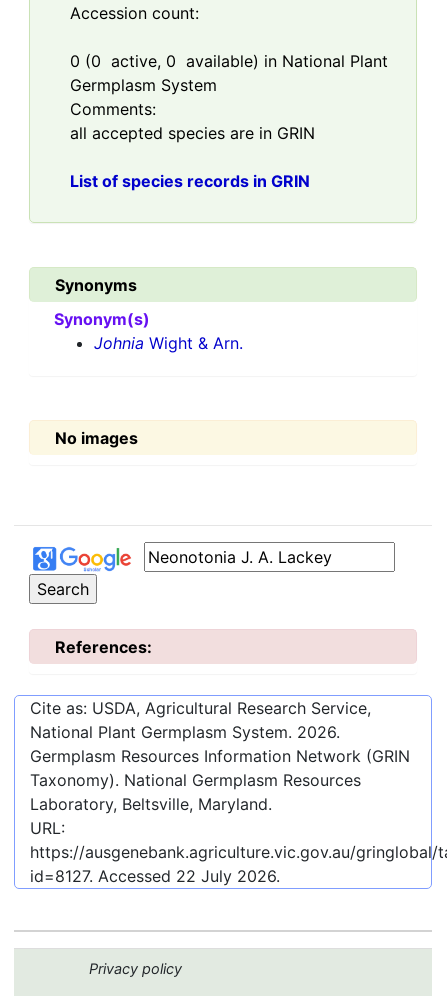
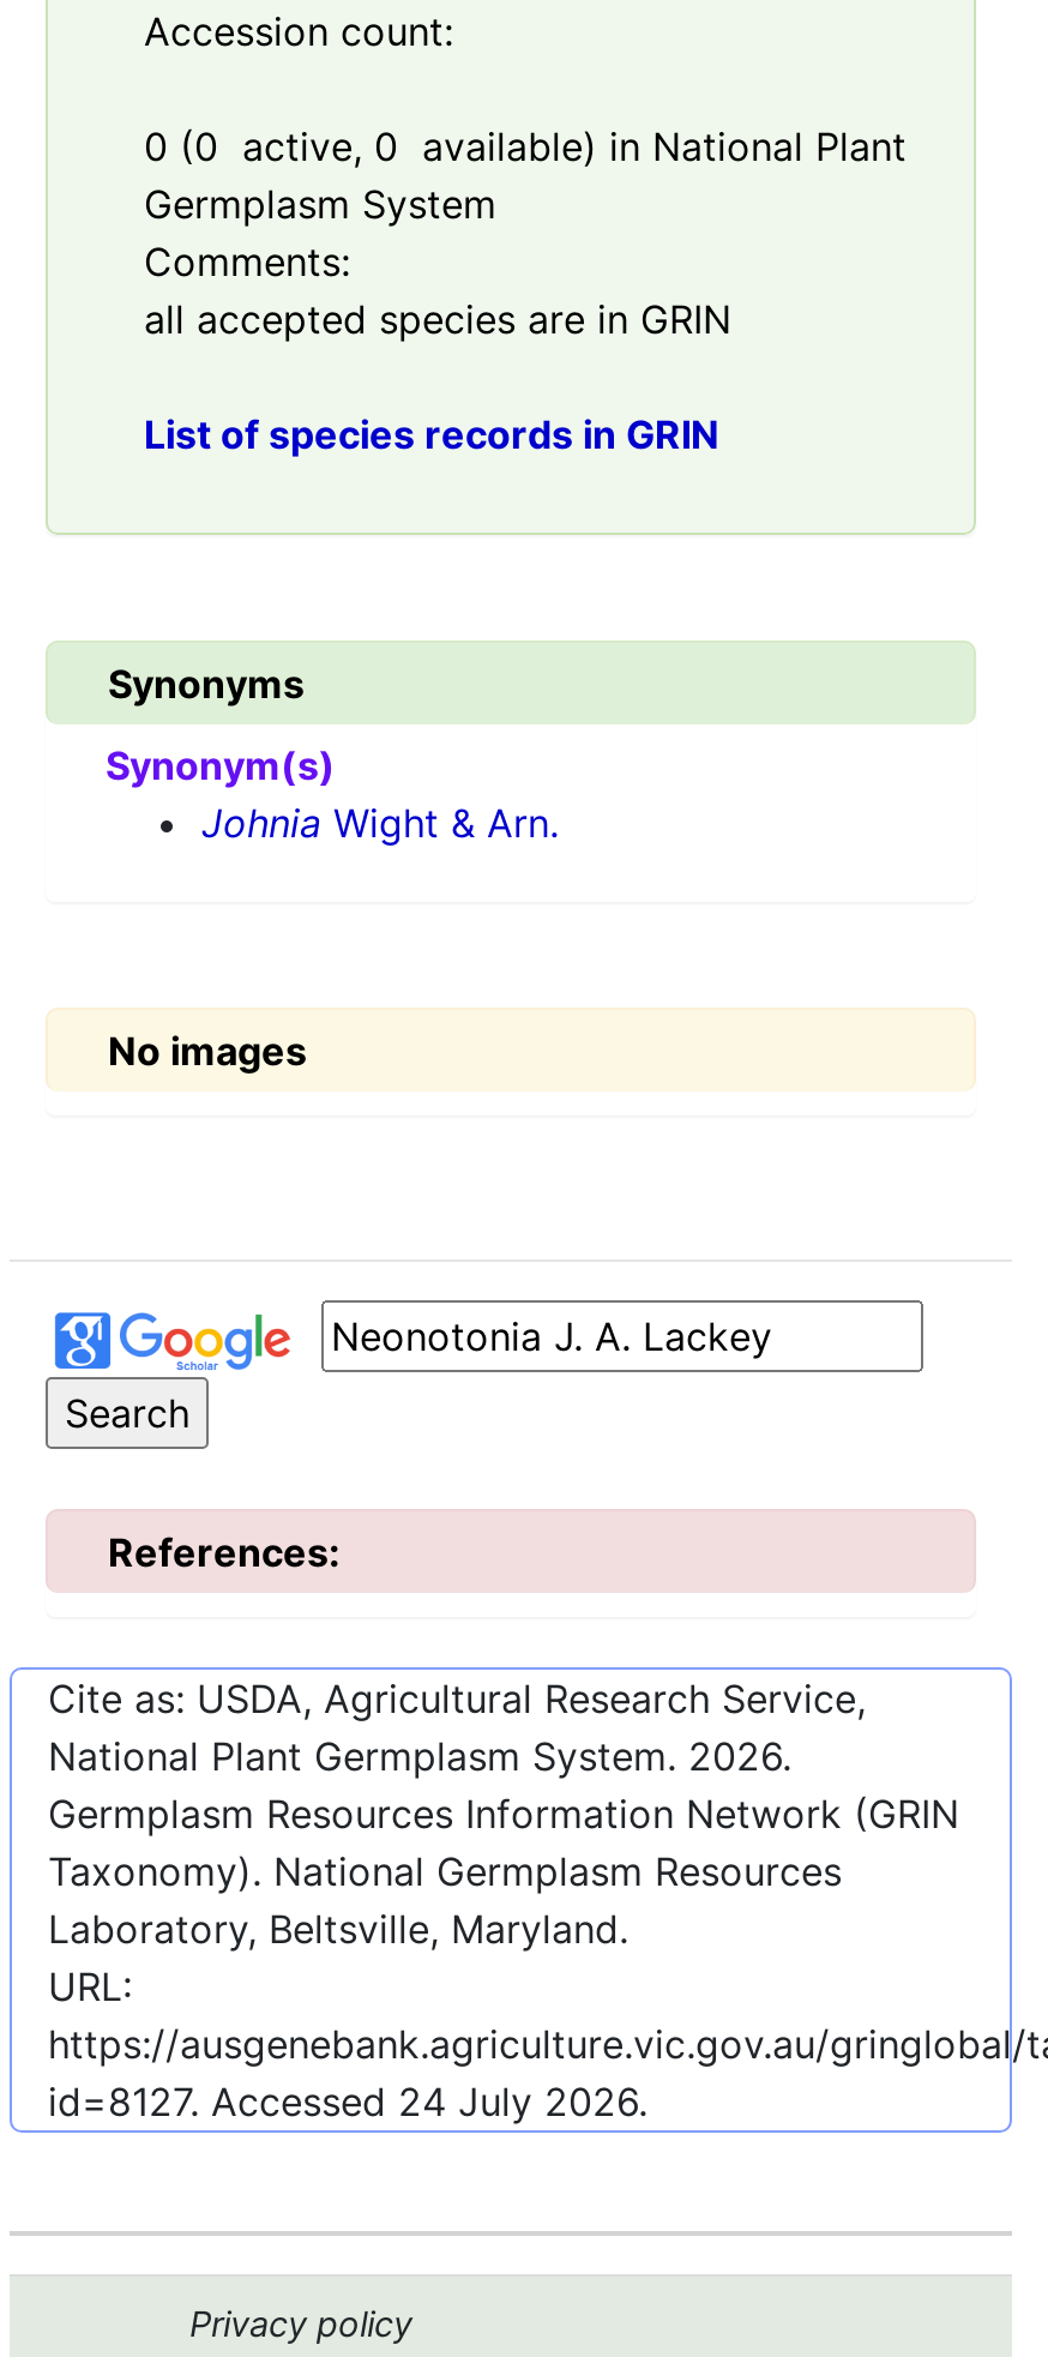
[30,865,280,885] id=8127. Accessed 22 July 2026. -> [48,2076,648,2124] id=8127. Accessed 24 July 2026.

